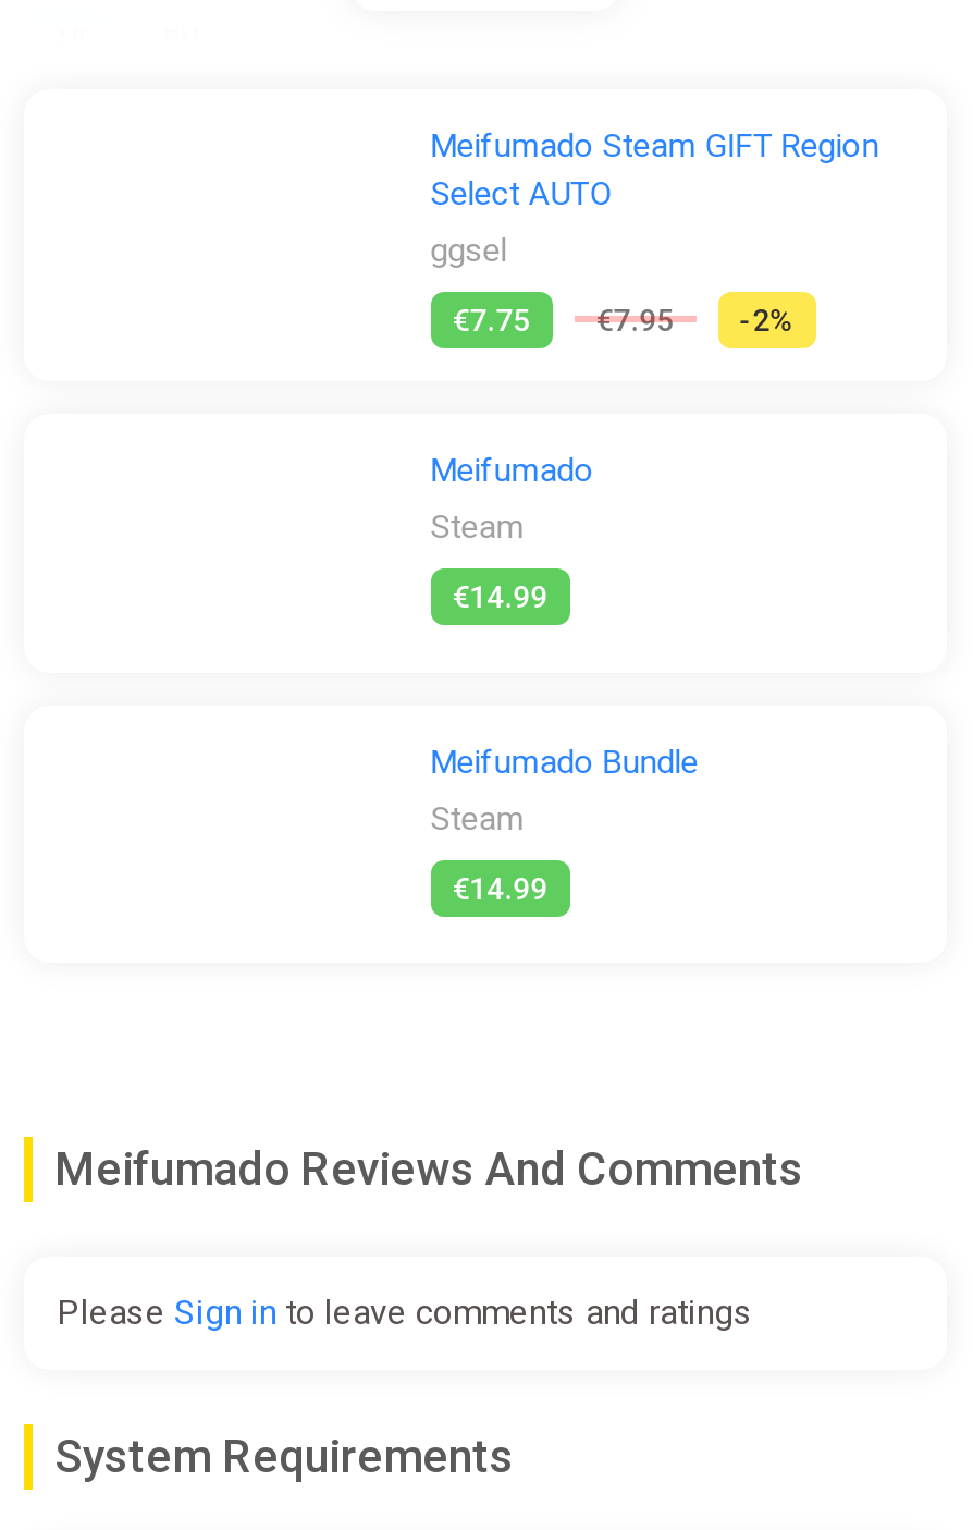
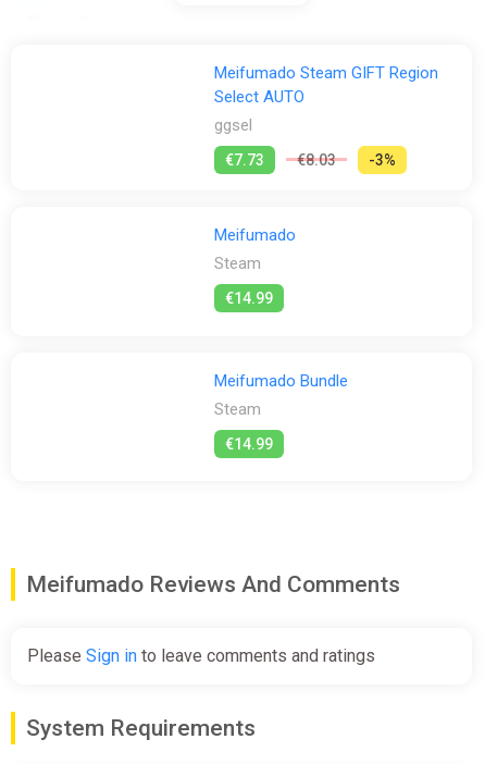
[452,303,531,338] €7.75 -> [225,152,264,169] €7.73
[596,303,674,338] €7.95 -> [297,152,336,169] €8.03
[740,303,794,338] -2% -> [368,152,396,169] -3%

